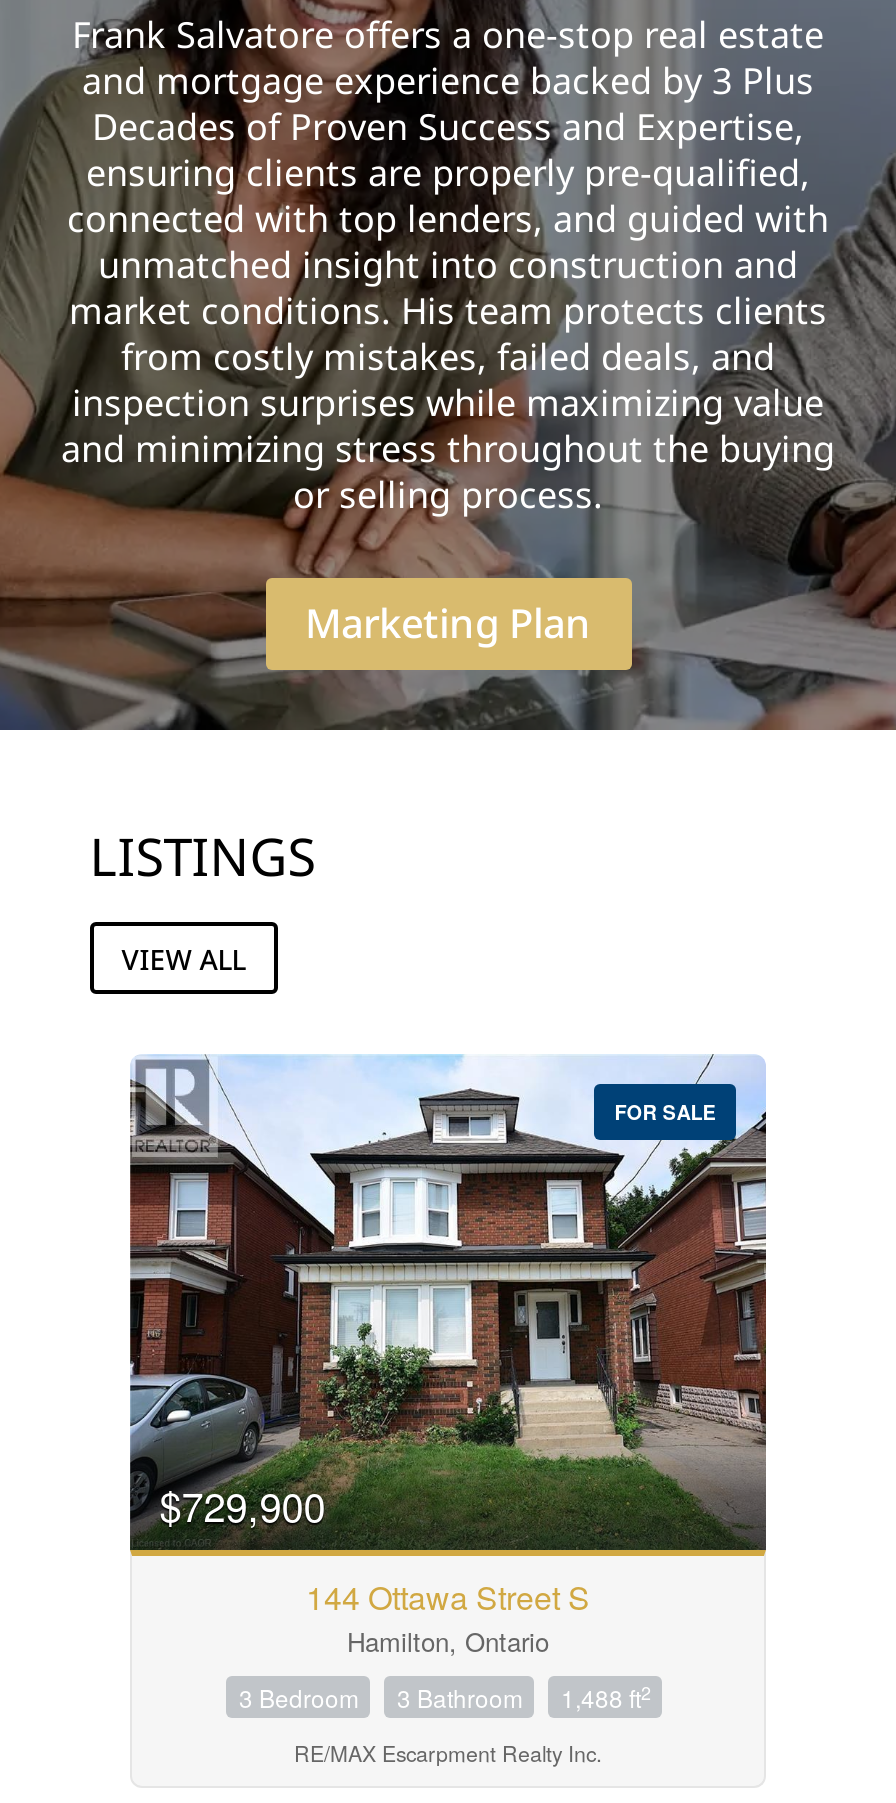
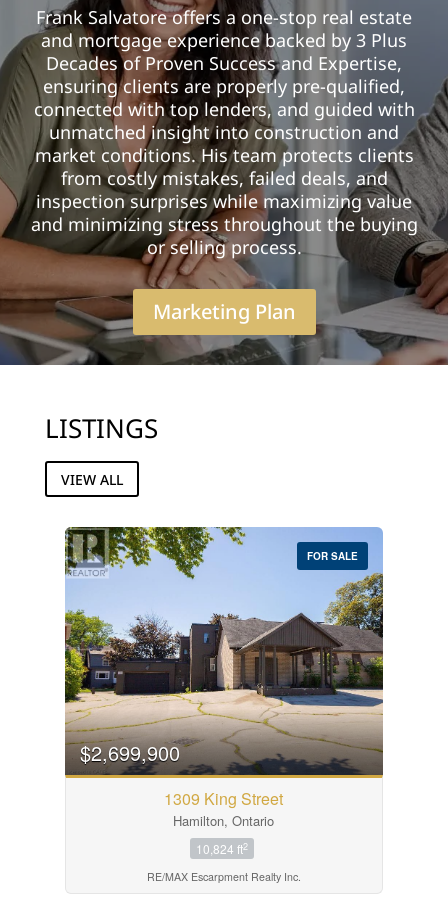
[128,1054,768,1550] [image] | $729,900 -> [64,526,384,775] [image] | $2,699,900
[306,1575,590,1621] 144 Ottawa Street S -> [164,787,283,810] 1309 King Street
[239,1680,651,1715] 3 Bedroom | 3 Bathroom | 1,488 ft2 -> [196,840,248,857] 10,824 ft2

